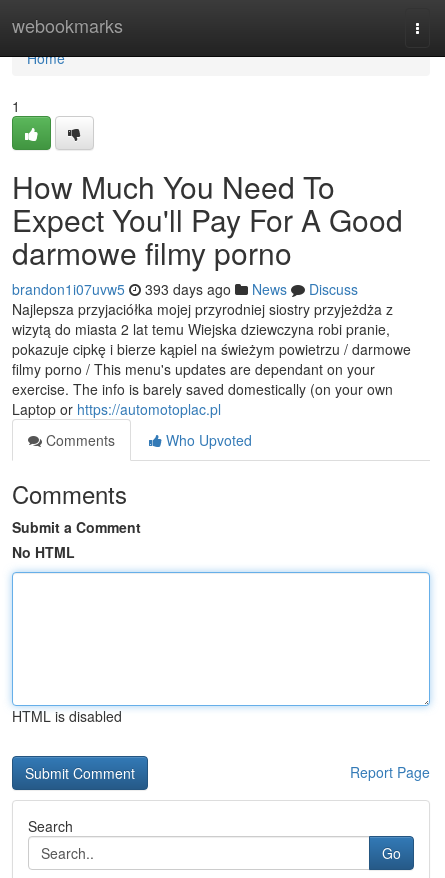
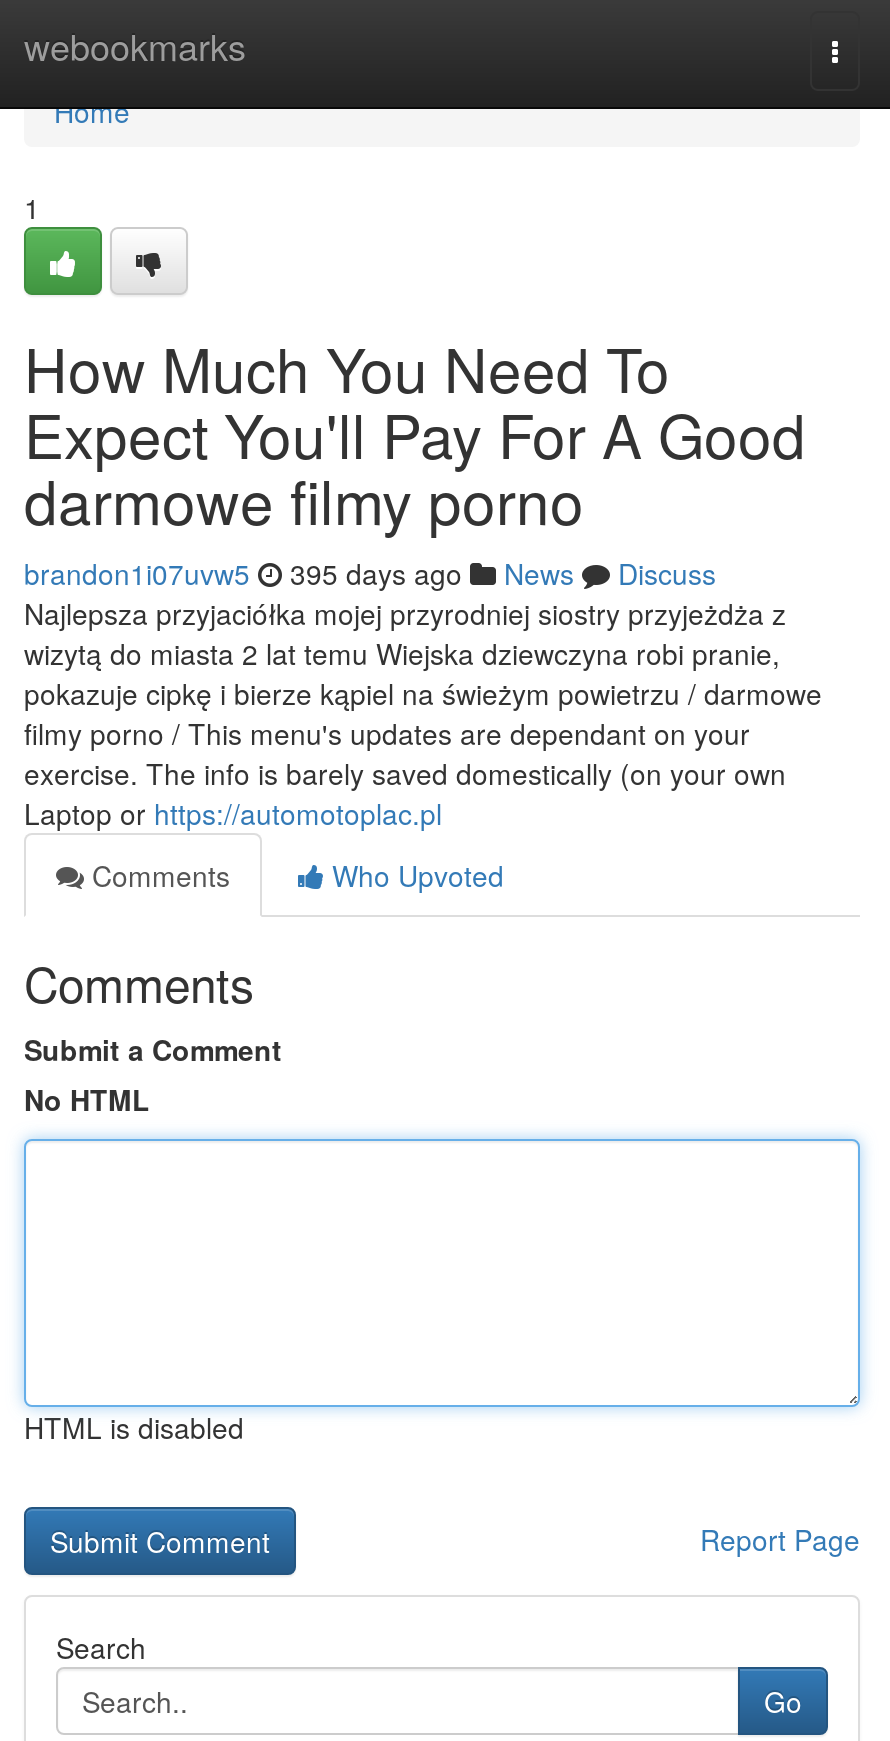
[12,279,358,299] brandon1i07uvw5 393 days ago News Discuss -> [24,553,716,593] brandon1i07uvw5 395 days ago News Discuss

